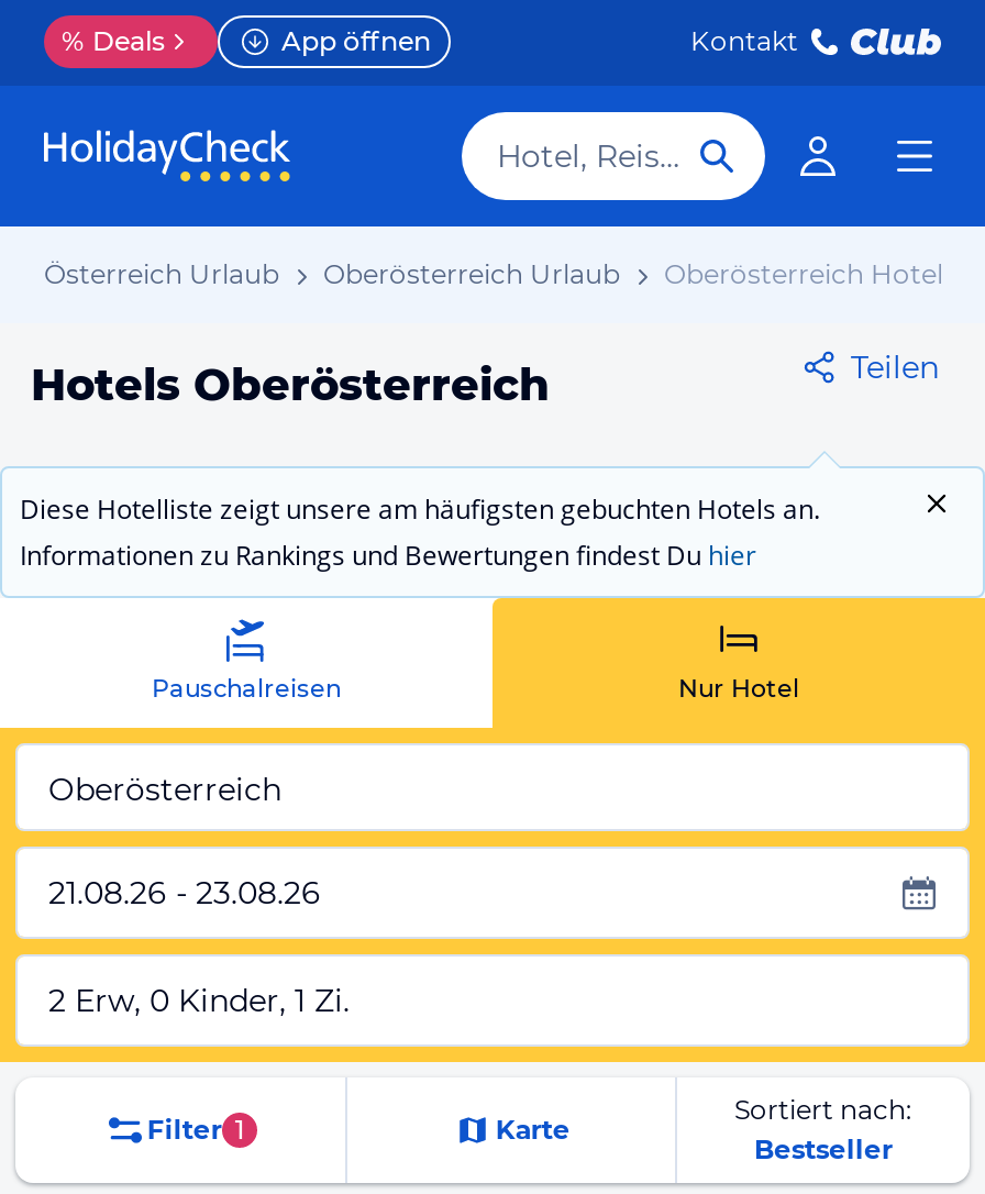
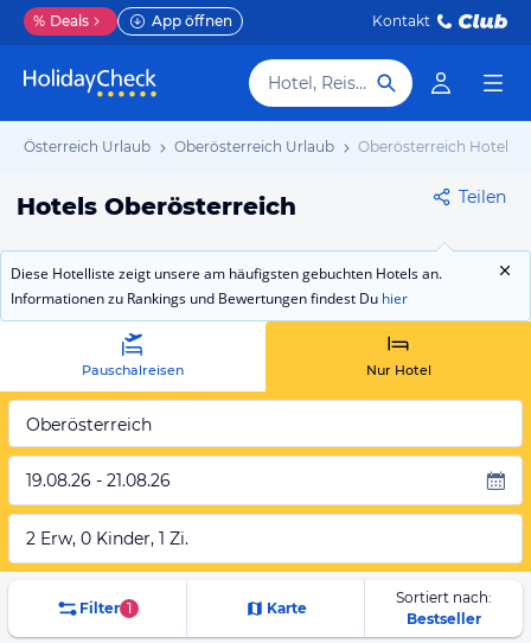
[48,873,321,913] 21.08.26 - 23.08.26 -> [26,470,171,491] 19.08.26 - 21.08.26

